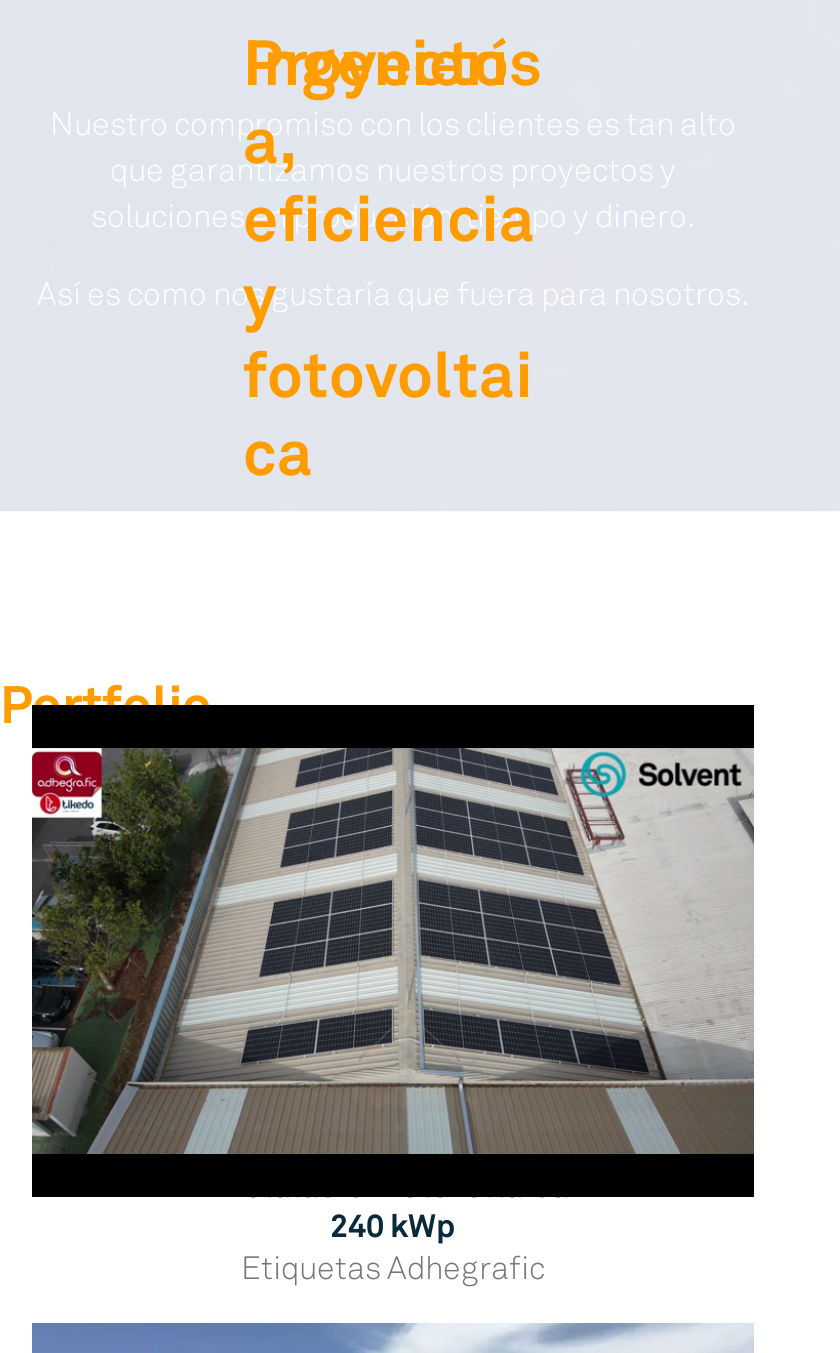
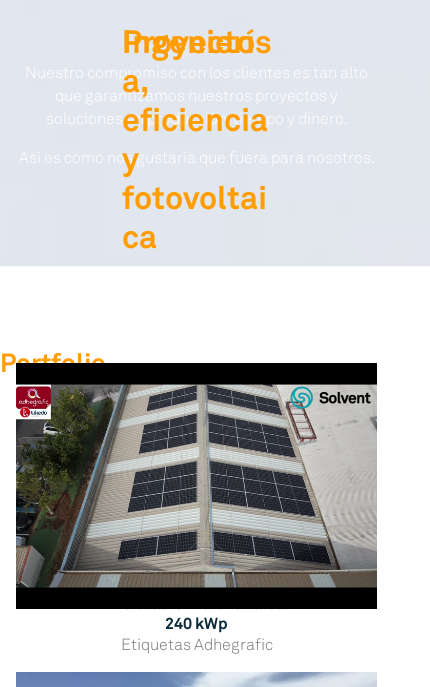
[32,747,752,1155] [image] -> [16,384,377,587] [image]

